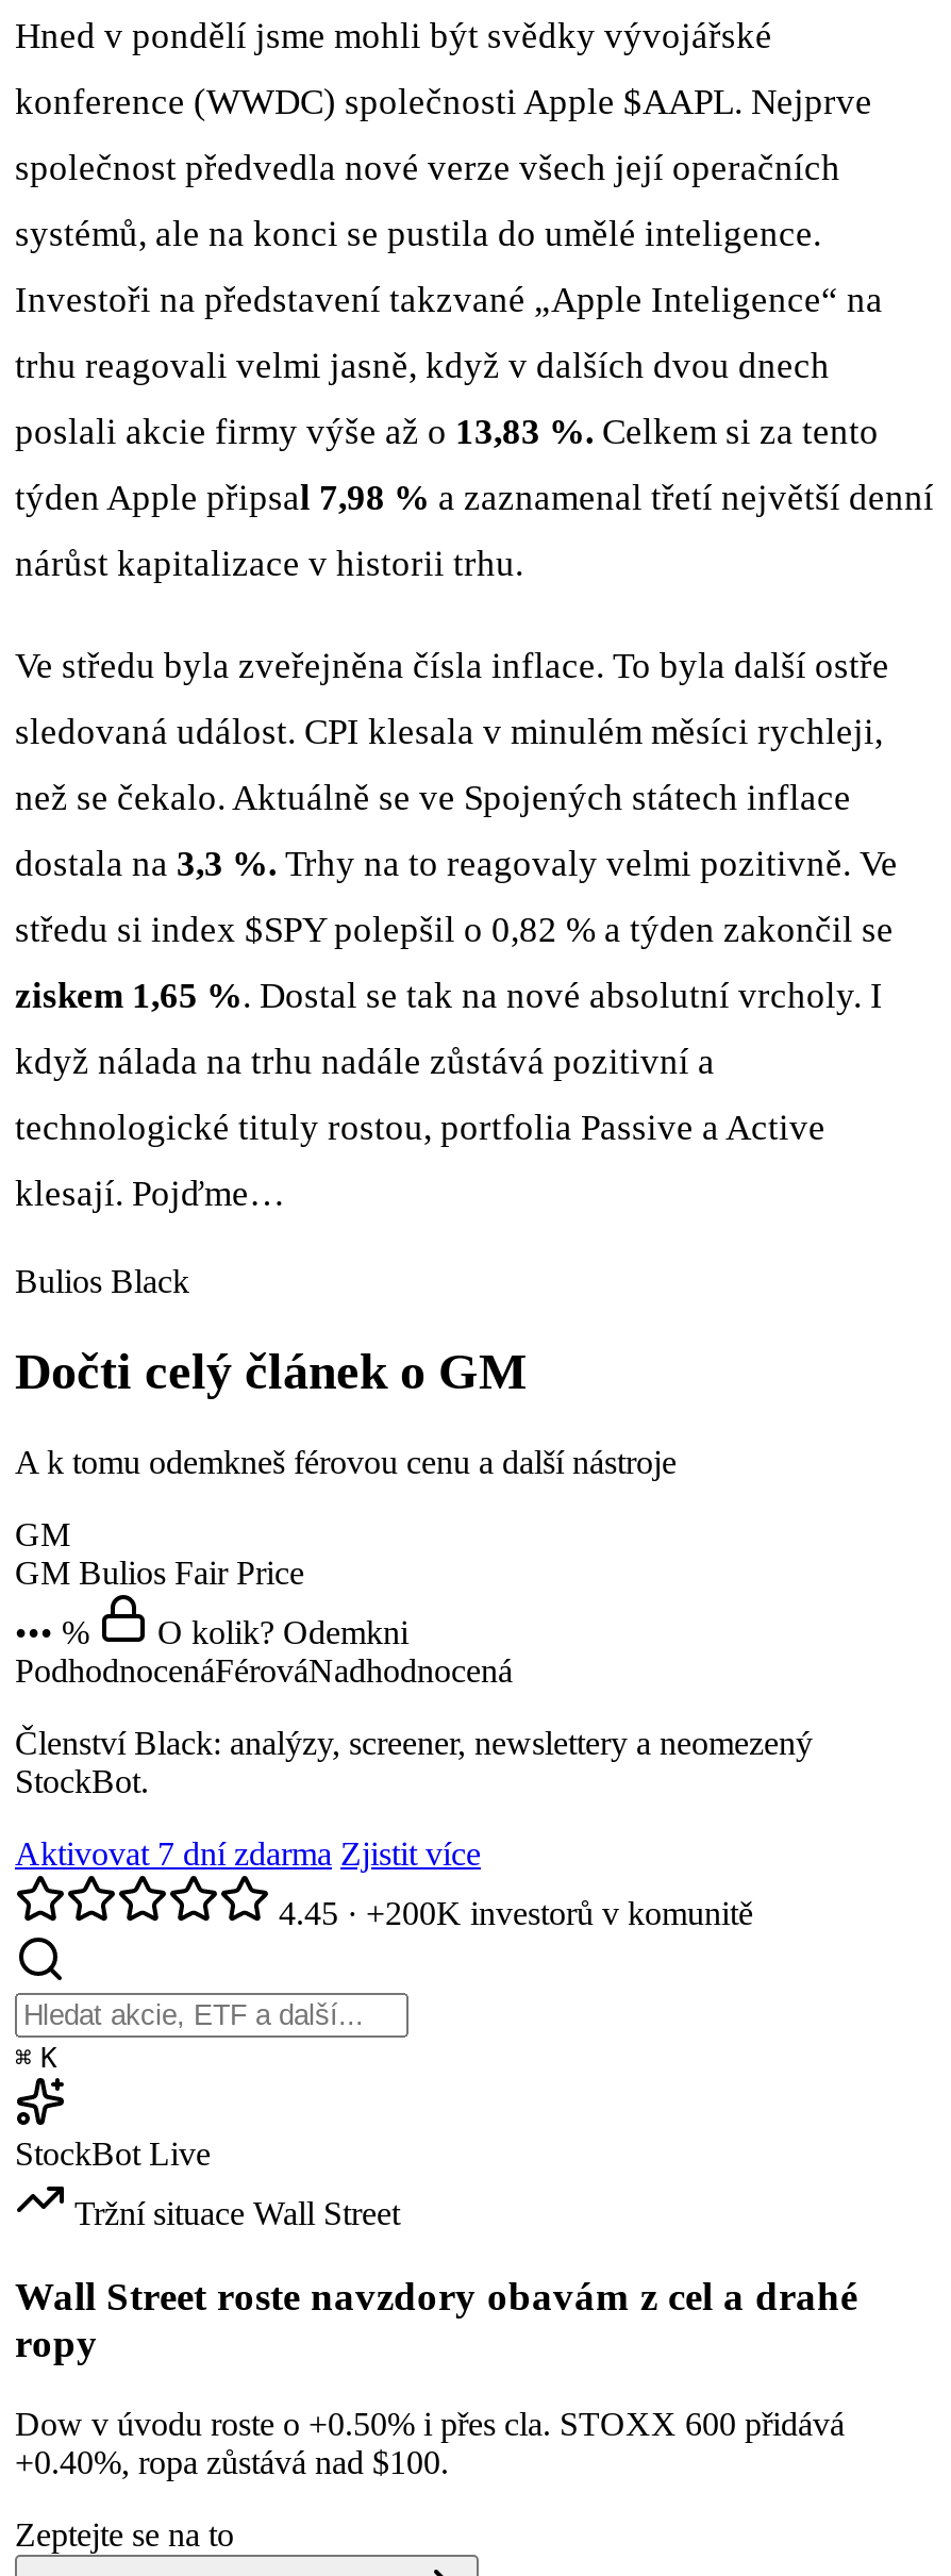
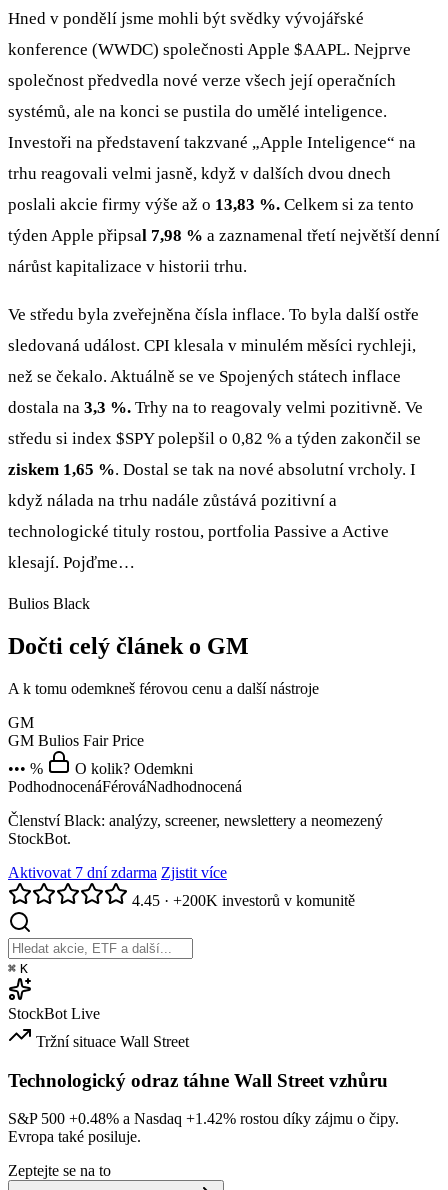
[15,2273,857,2365] Wall Street roste navzdory obavám z cel a drahé | ropy -> [8,1070,388,1091] Technologický odraz táhne Wall Street vzhůru
[15,2407,845,2481] Dow v úvodu roste o +0.50% i přes cla. STOXX 600 přidává | +0.40%, ropa zůstává nad $100. -> [8,1110,399,1145] S&P 500 +0.48% a Nasdaq +1.42% rostou díky zájmu o čipy. | Evropa také posiluje.

